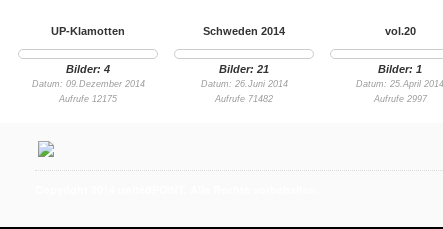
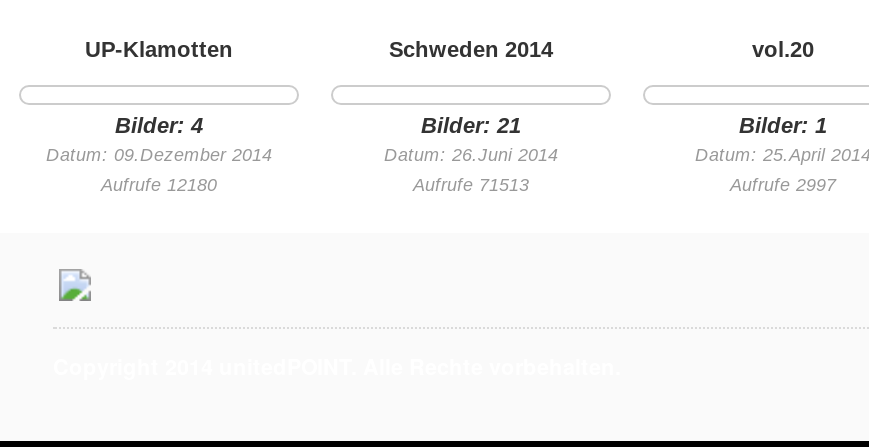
[59,94,117,104] Aufrufe 12175 -> [101,175,217,195] Aufrufe 12180
[215,94,273,104] Aufrufe 71482 -> [413,175,529,195] Aufrufe 71513

